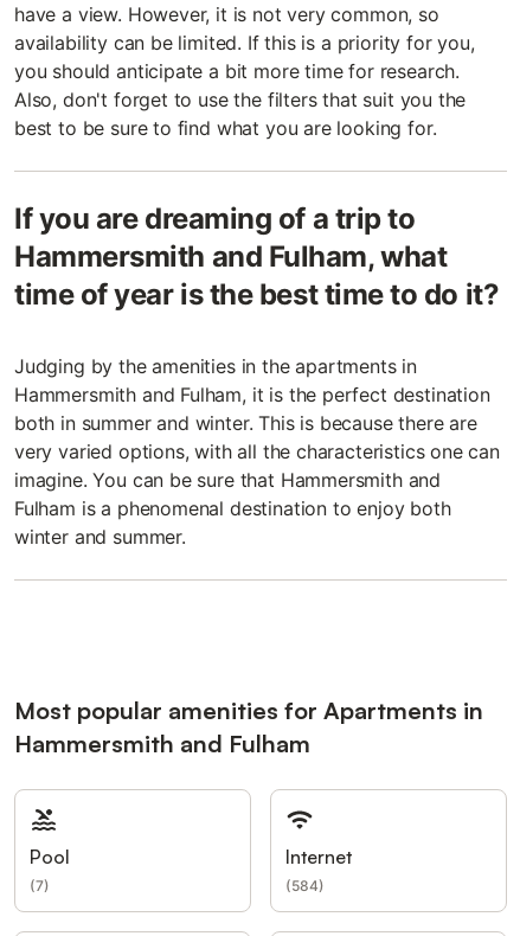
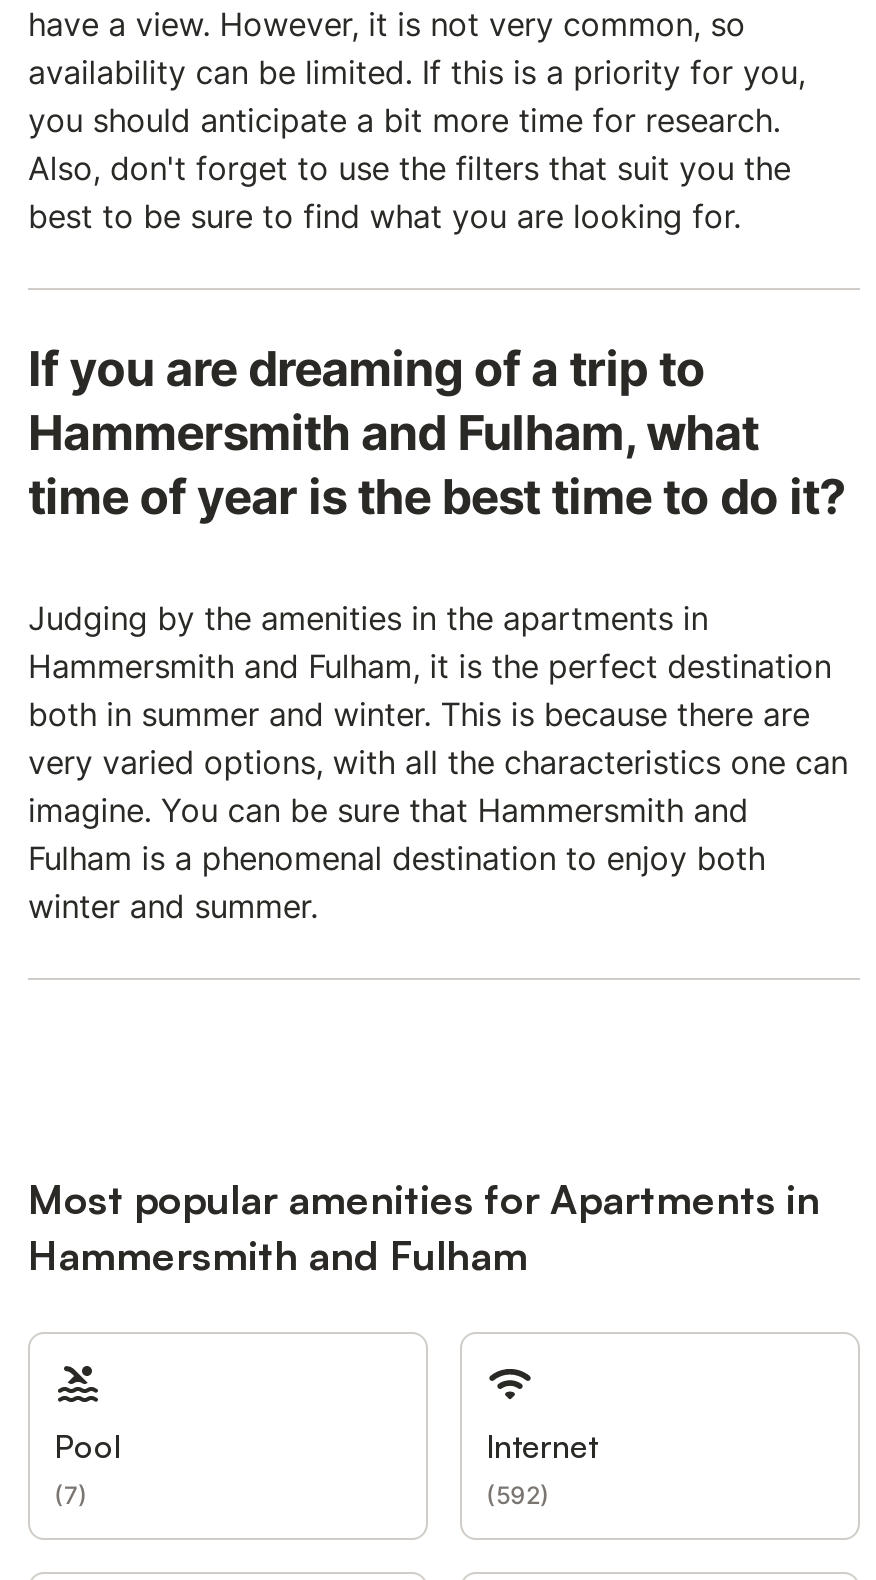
[285,877,325,895] (584) -> [486,1480,550,1510] (592)

